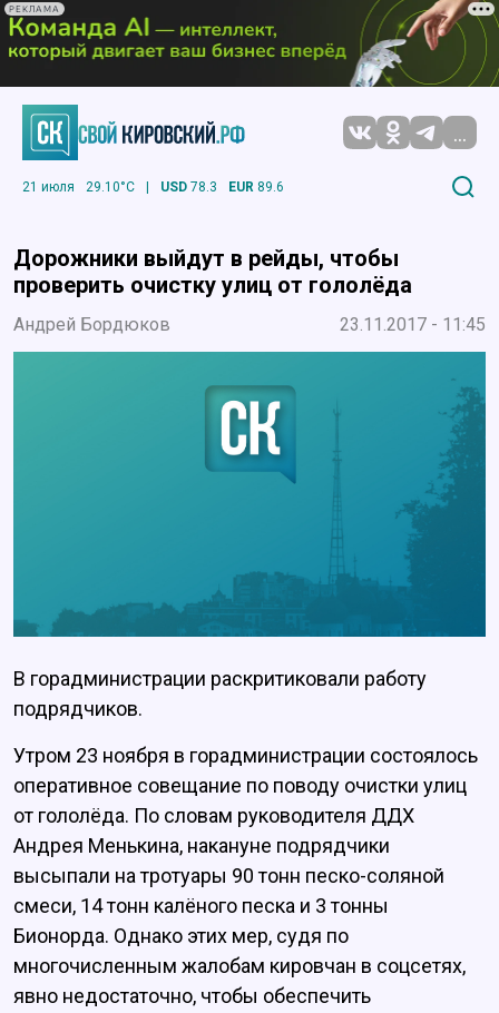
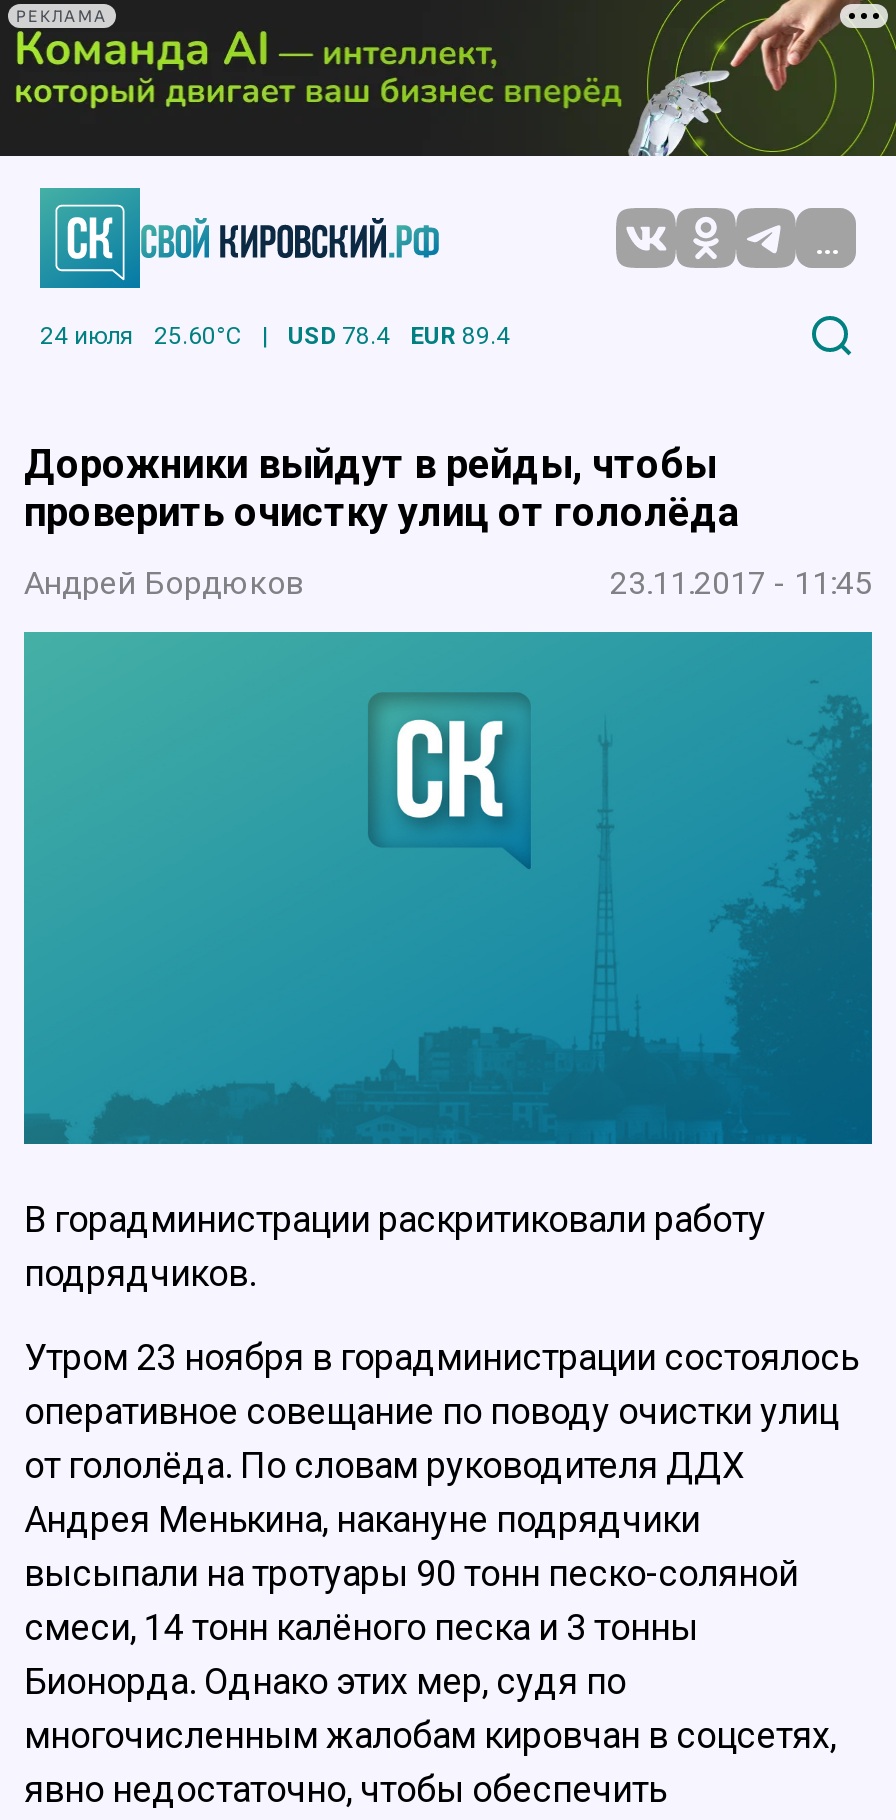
[22,179,135,194] 21 июля | 29.10°C -> [40,321,242,349] 24 июля | 25.60°C
[160,179,217,194] USD 78.3 -> [288,321,390,349] USD 78.4
[228,179,284,194] EUR 89.6 -> [410,321,510,349] EUR 89.4

